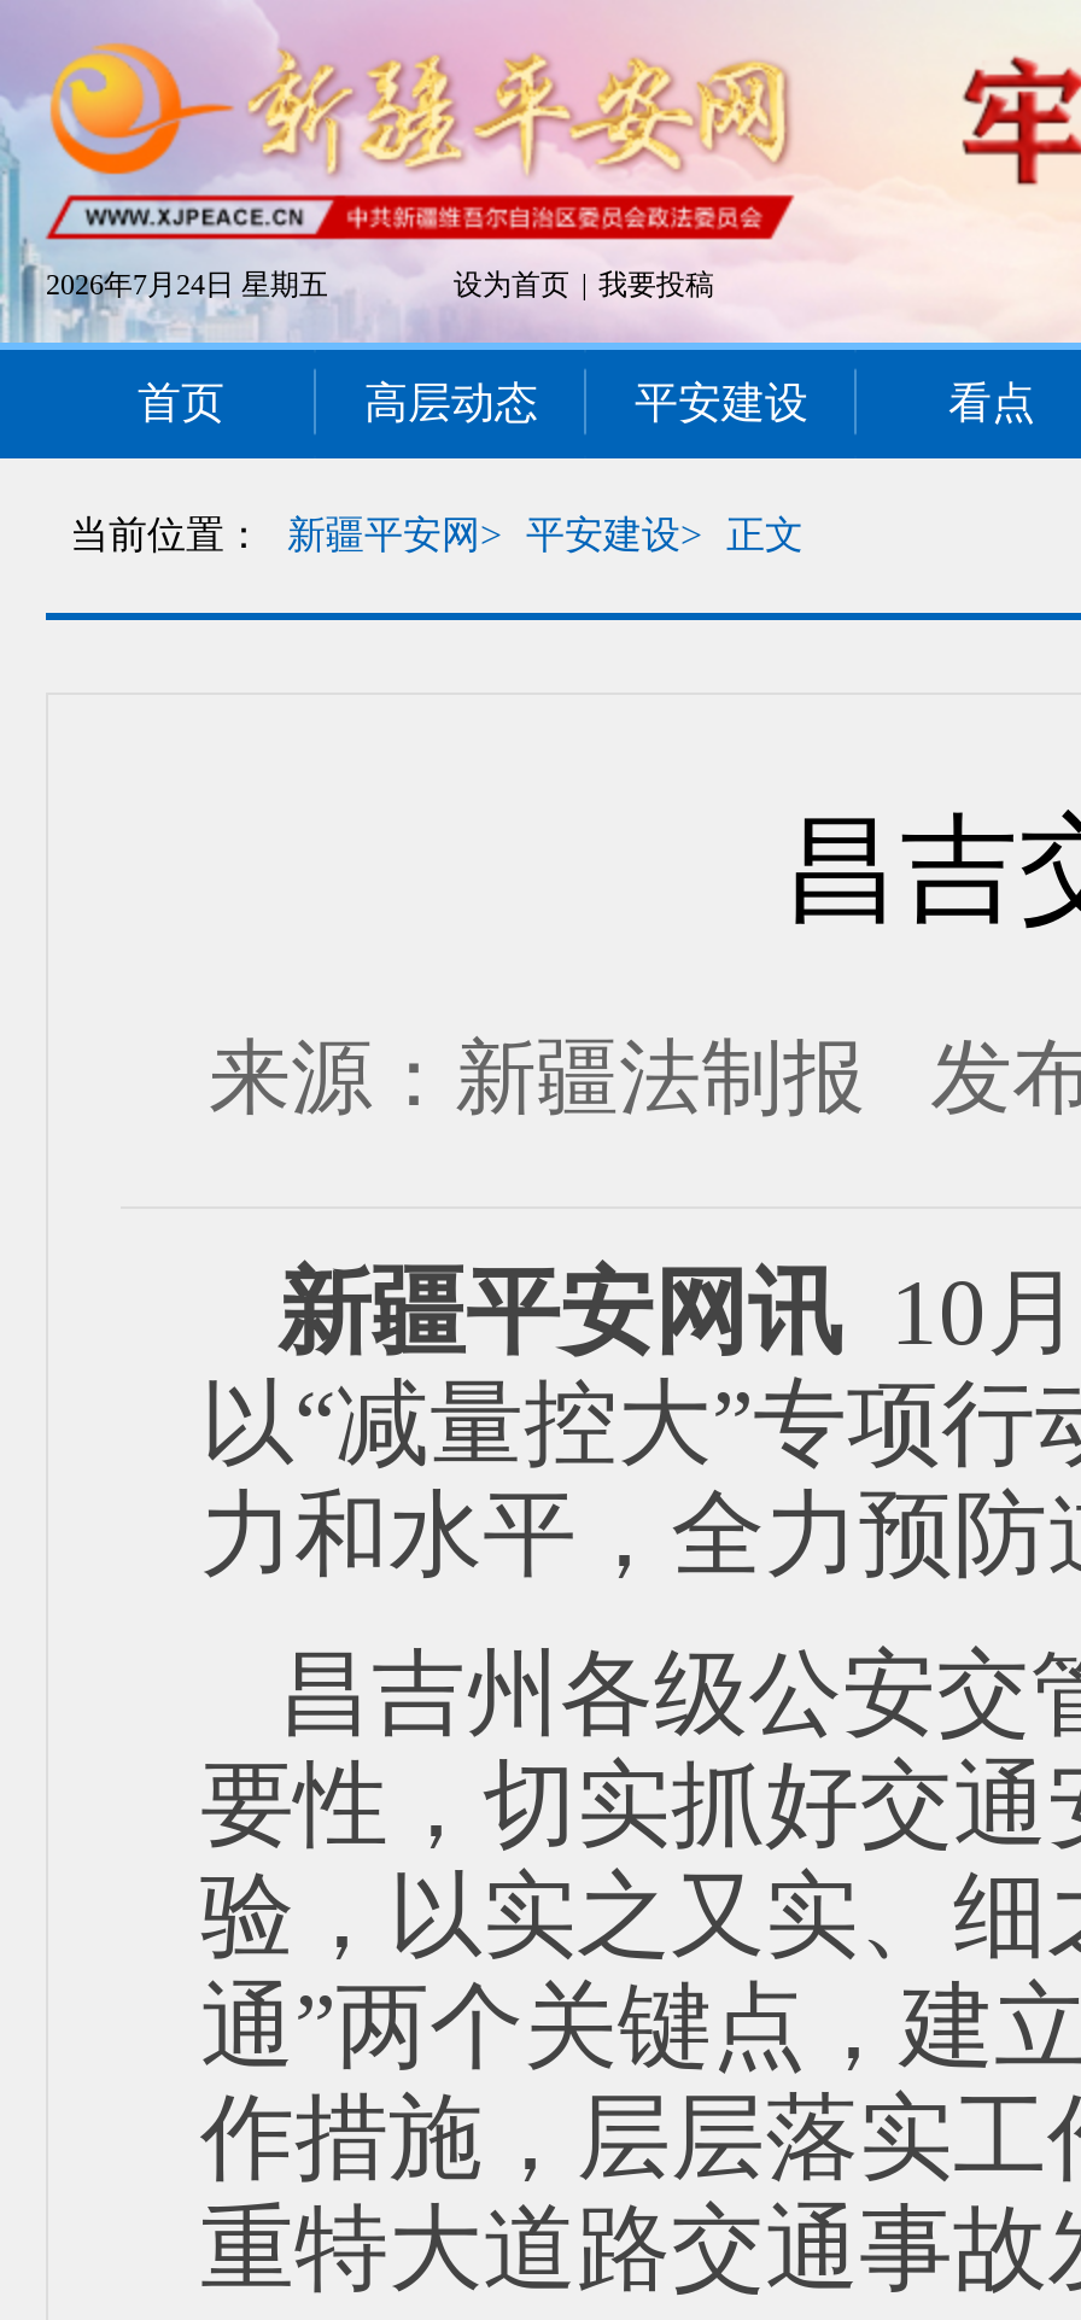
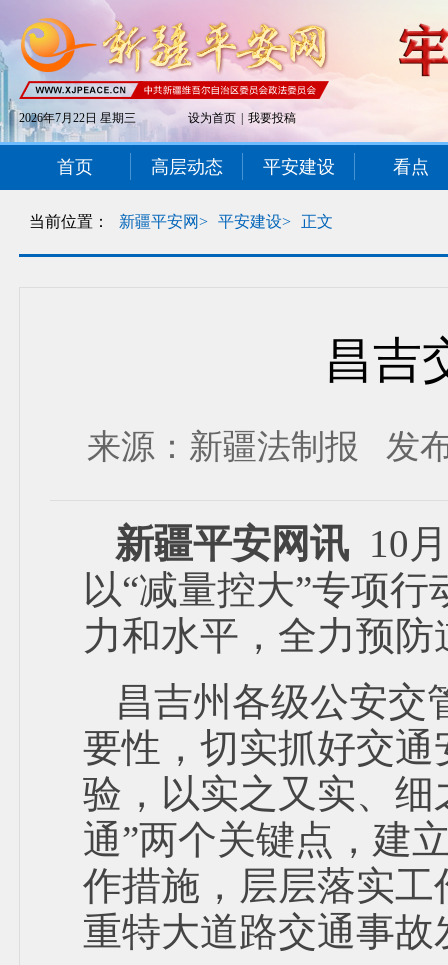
[46,268,328,302] 2026年7月24日 星期五 -> [19,111,136,125] 2026年7月22日 星期三

